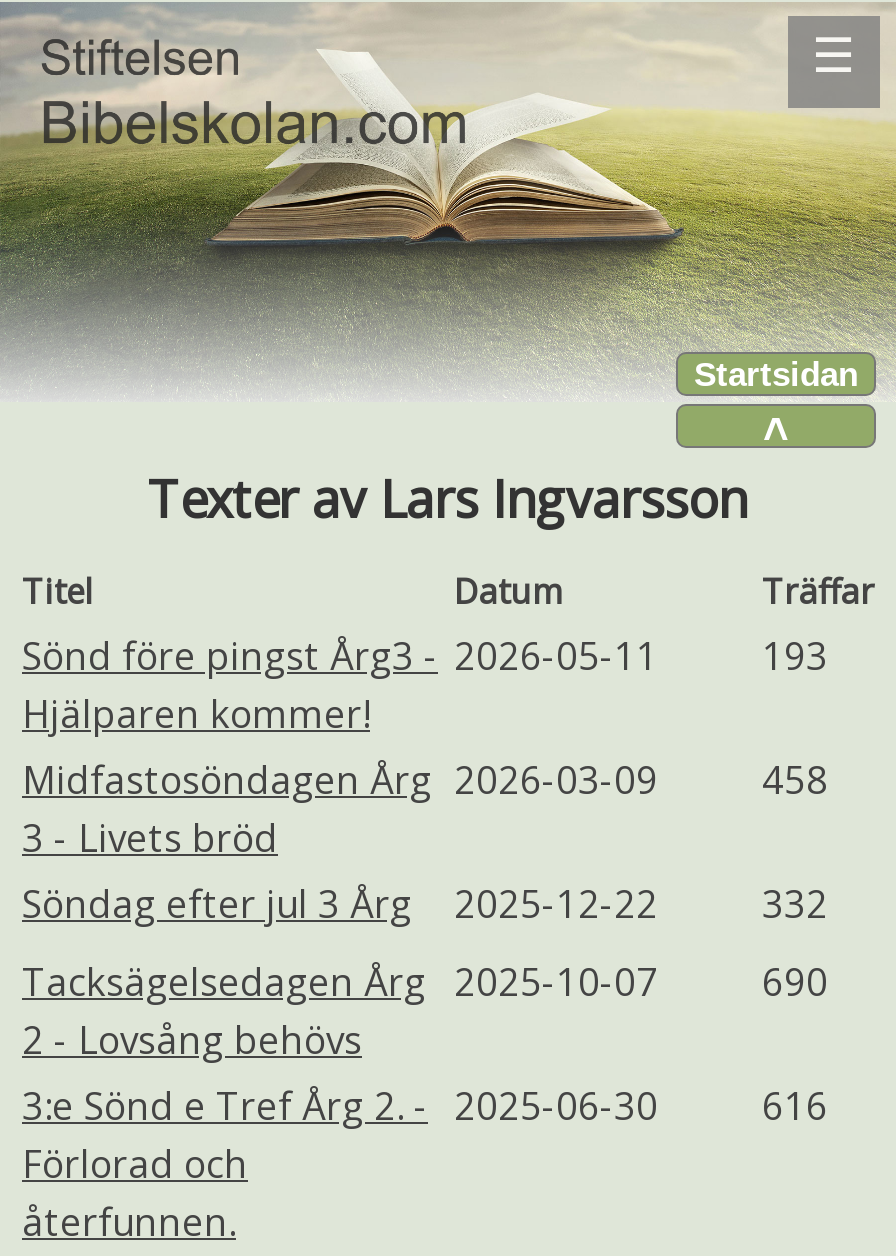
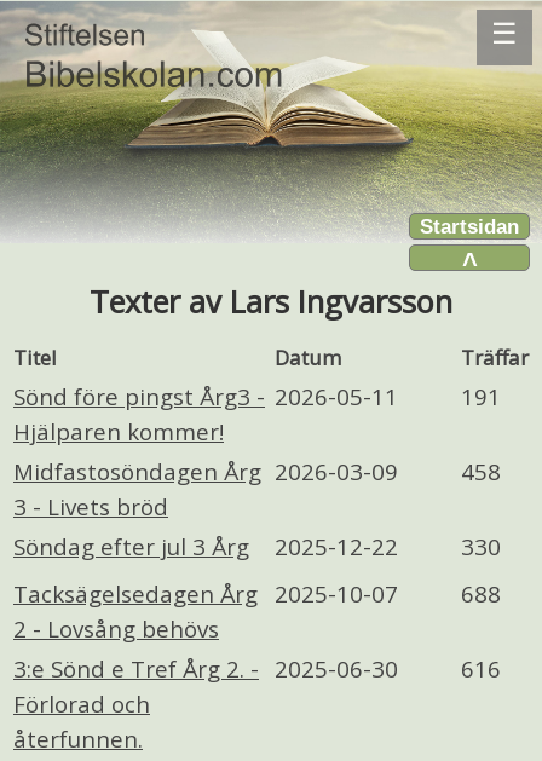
[762,631,828,681] 193 -> [461,382,501,412] 191
[762,879,828,929] 332 -> [461,532,501,562] 330
[762,957,828,1007] 690 -> [461,579,501,609] 688

